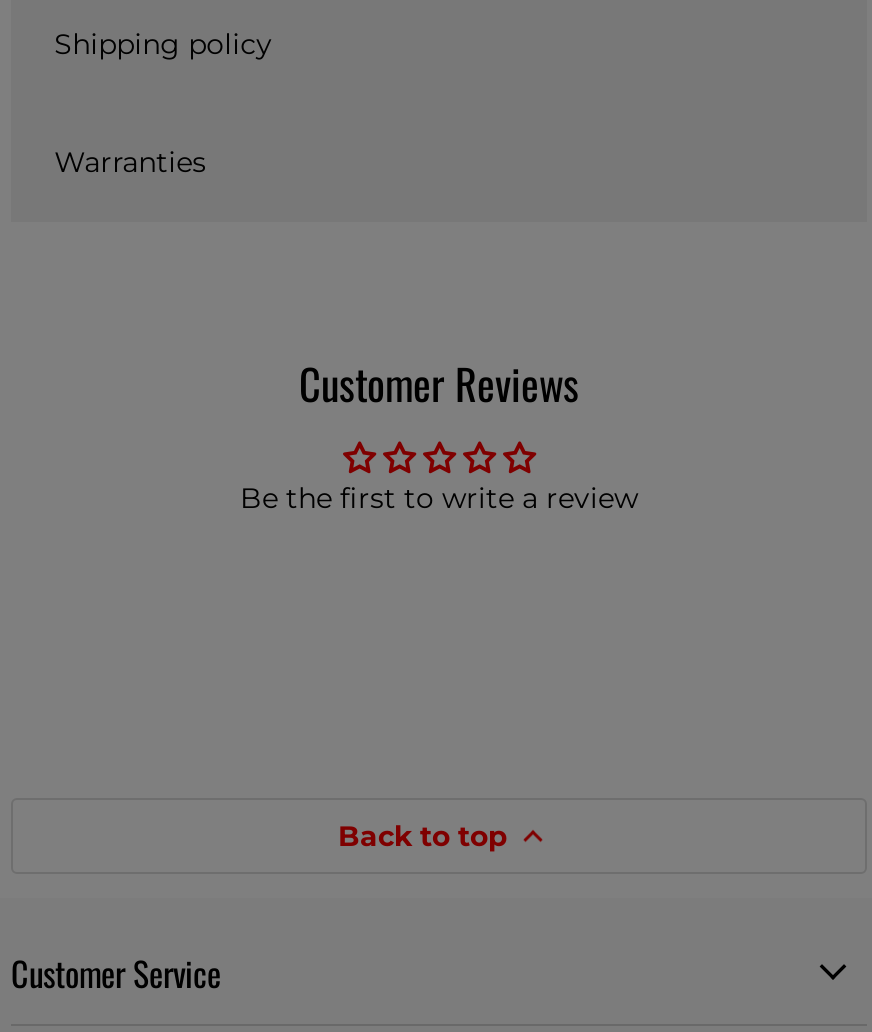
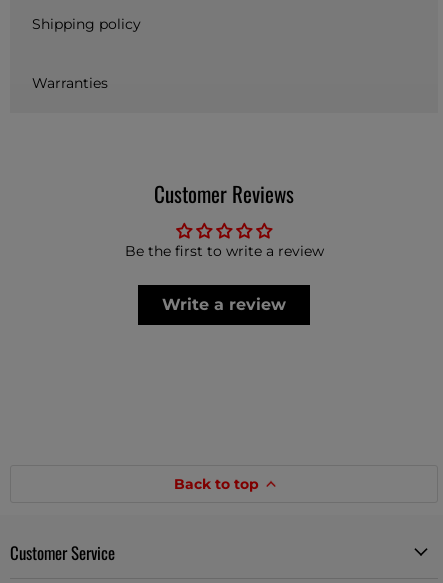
none -> [162,295,286,314] Write a review

